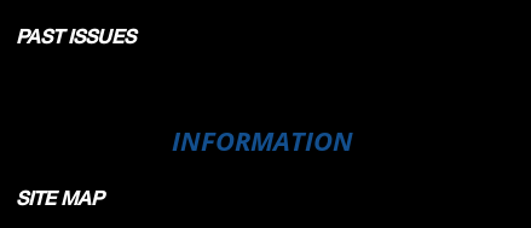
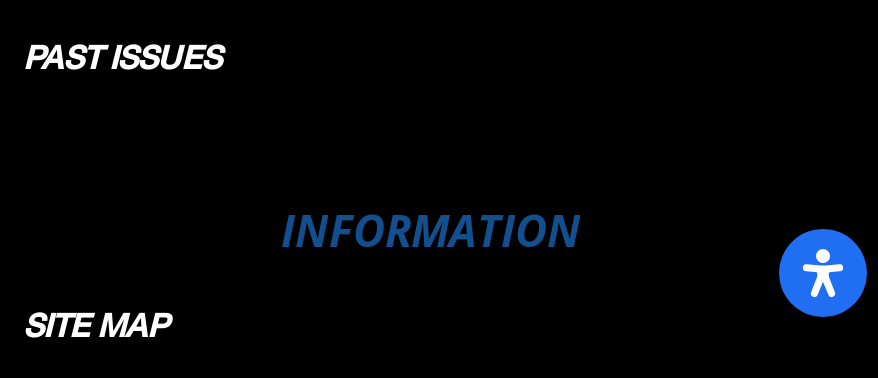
none -> [777,227,869,319] [image]

